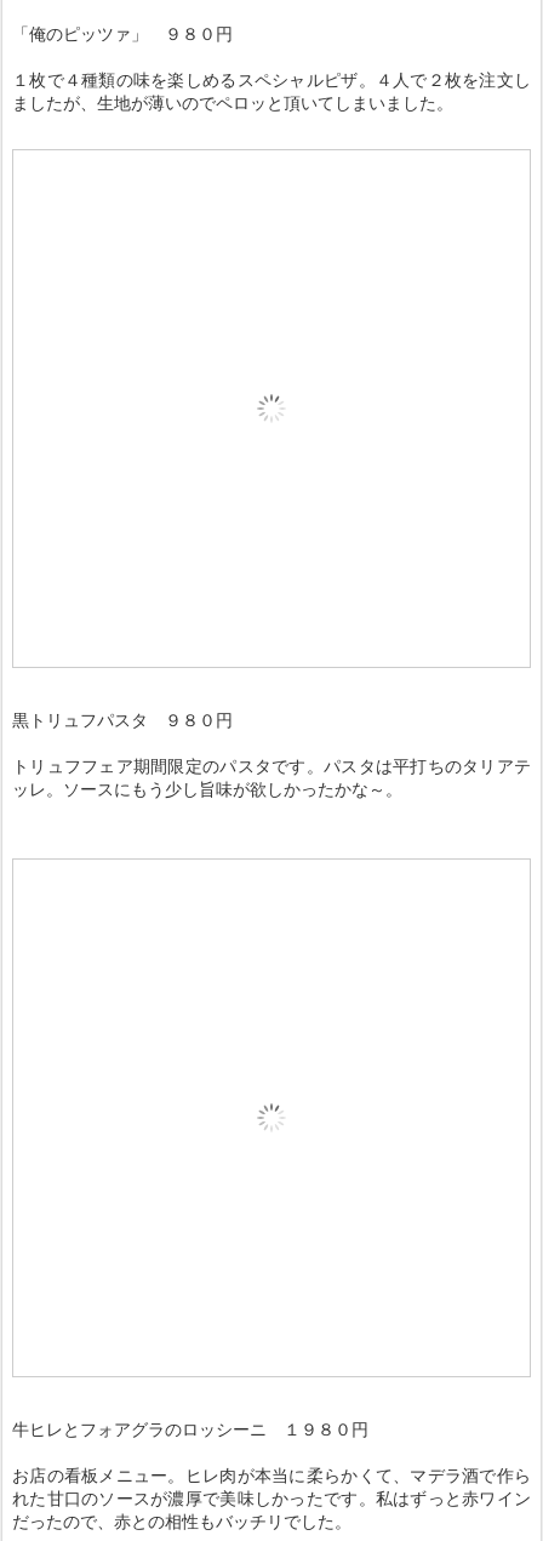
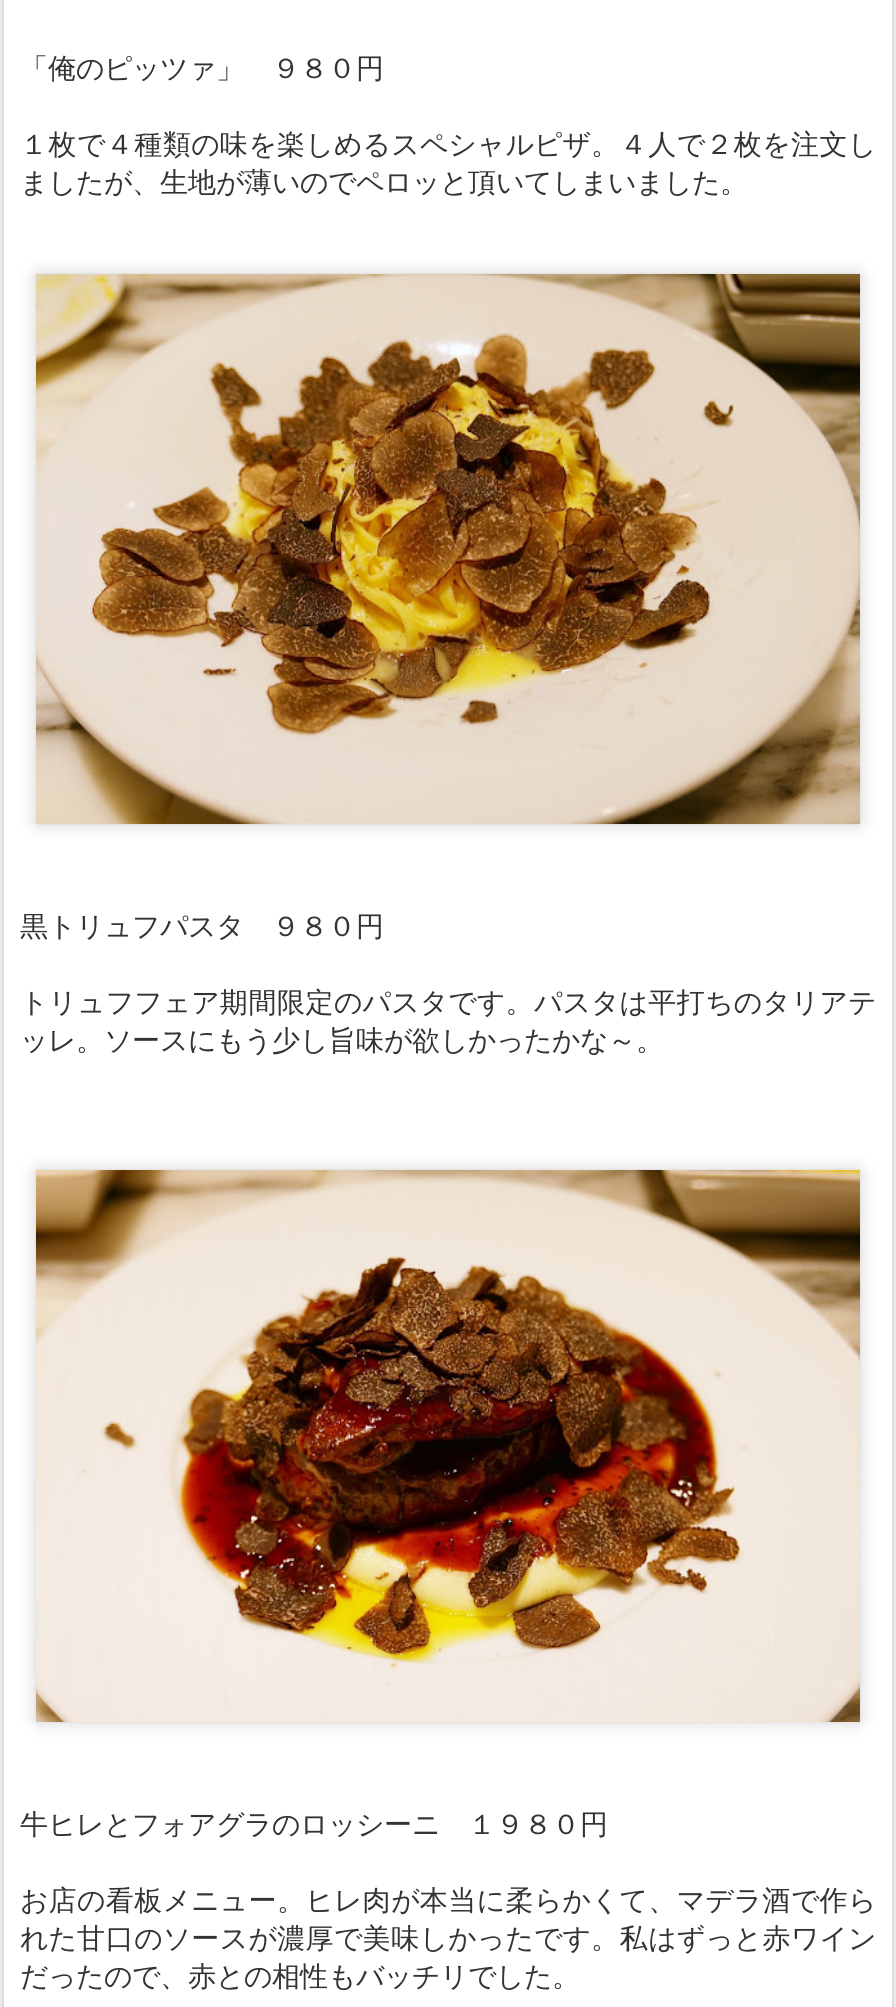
none -> [34,272,862,826] [image]
none -> [34,1168,862,1724] [image]

